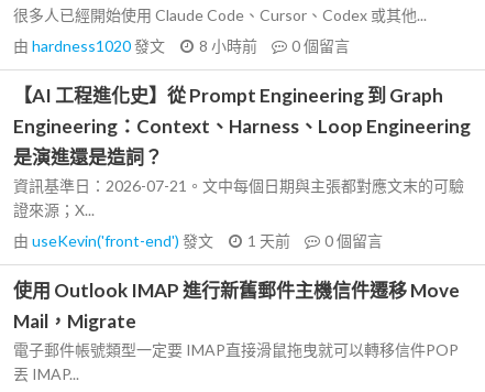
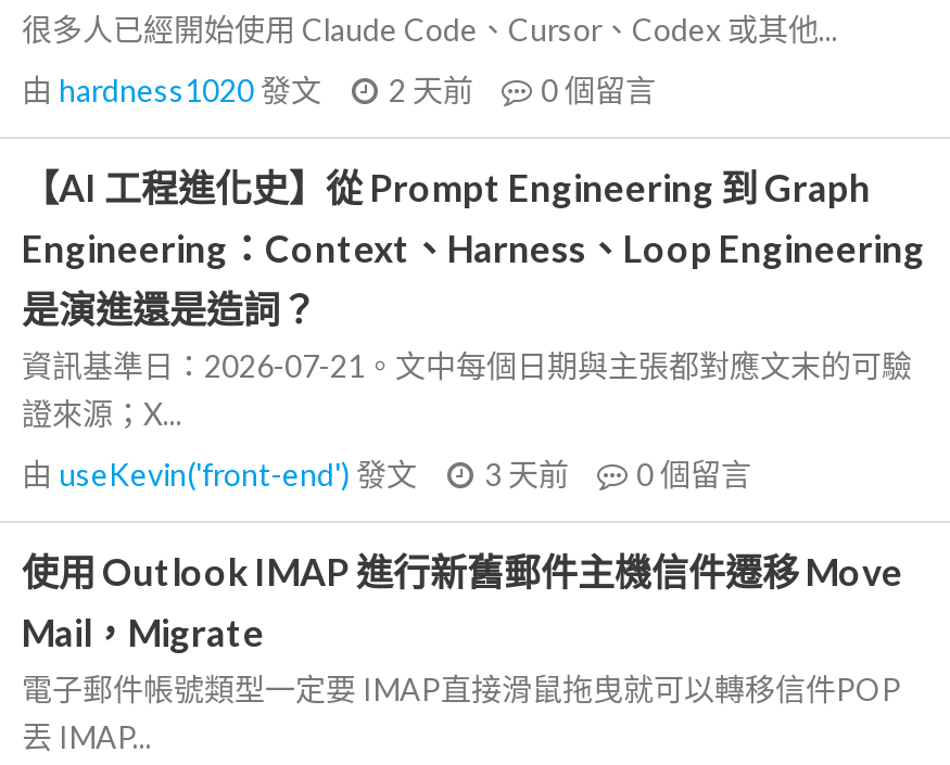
[13,36,350,55] 由hardness1020發文 8 小時前 0個留言 -> [22,72,656,109] 由hardness1020發文 2 天前 0個留言
[13,231,383,250] 由useKevin('front-end')發文 1 天前 0個留言 -> [22,456,751,493] 由useKevin('front-end')發文 3 天前 0個留言

